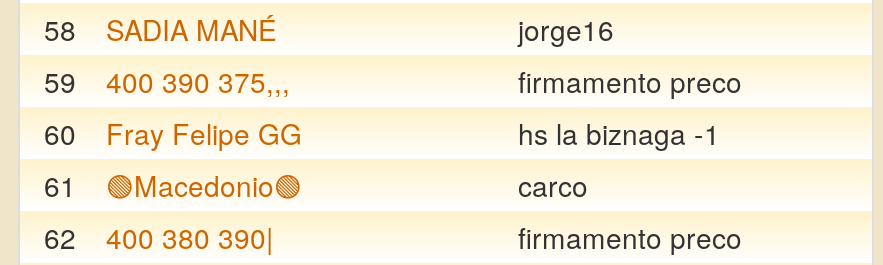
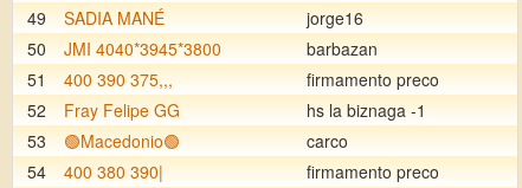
[44,9,276,49] 58 SADIA MANÉ -> [27,6,165,30] 49 SADIA MANÉ
[44,61,76,101] 59 -> [27,37,378,91] 50 | JMI 4040*3945*3800 | barbazan | 51
[44,113,302,153] 60 Fray Felipe GG -> [27,98,180,122] 52 Fray Felipe GG
[44,165,76,205] 61 -> [27,129,46,153] 53
[44,217,76,257] 62 -> [27,160,46,183] 54

